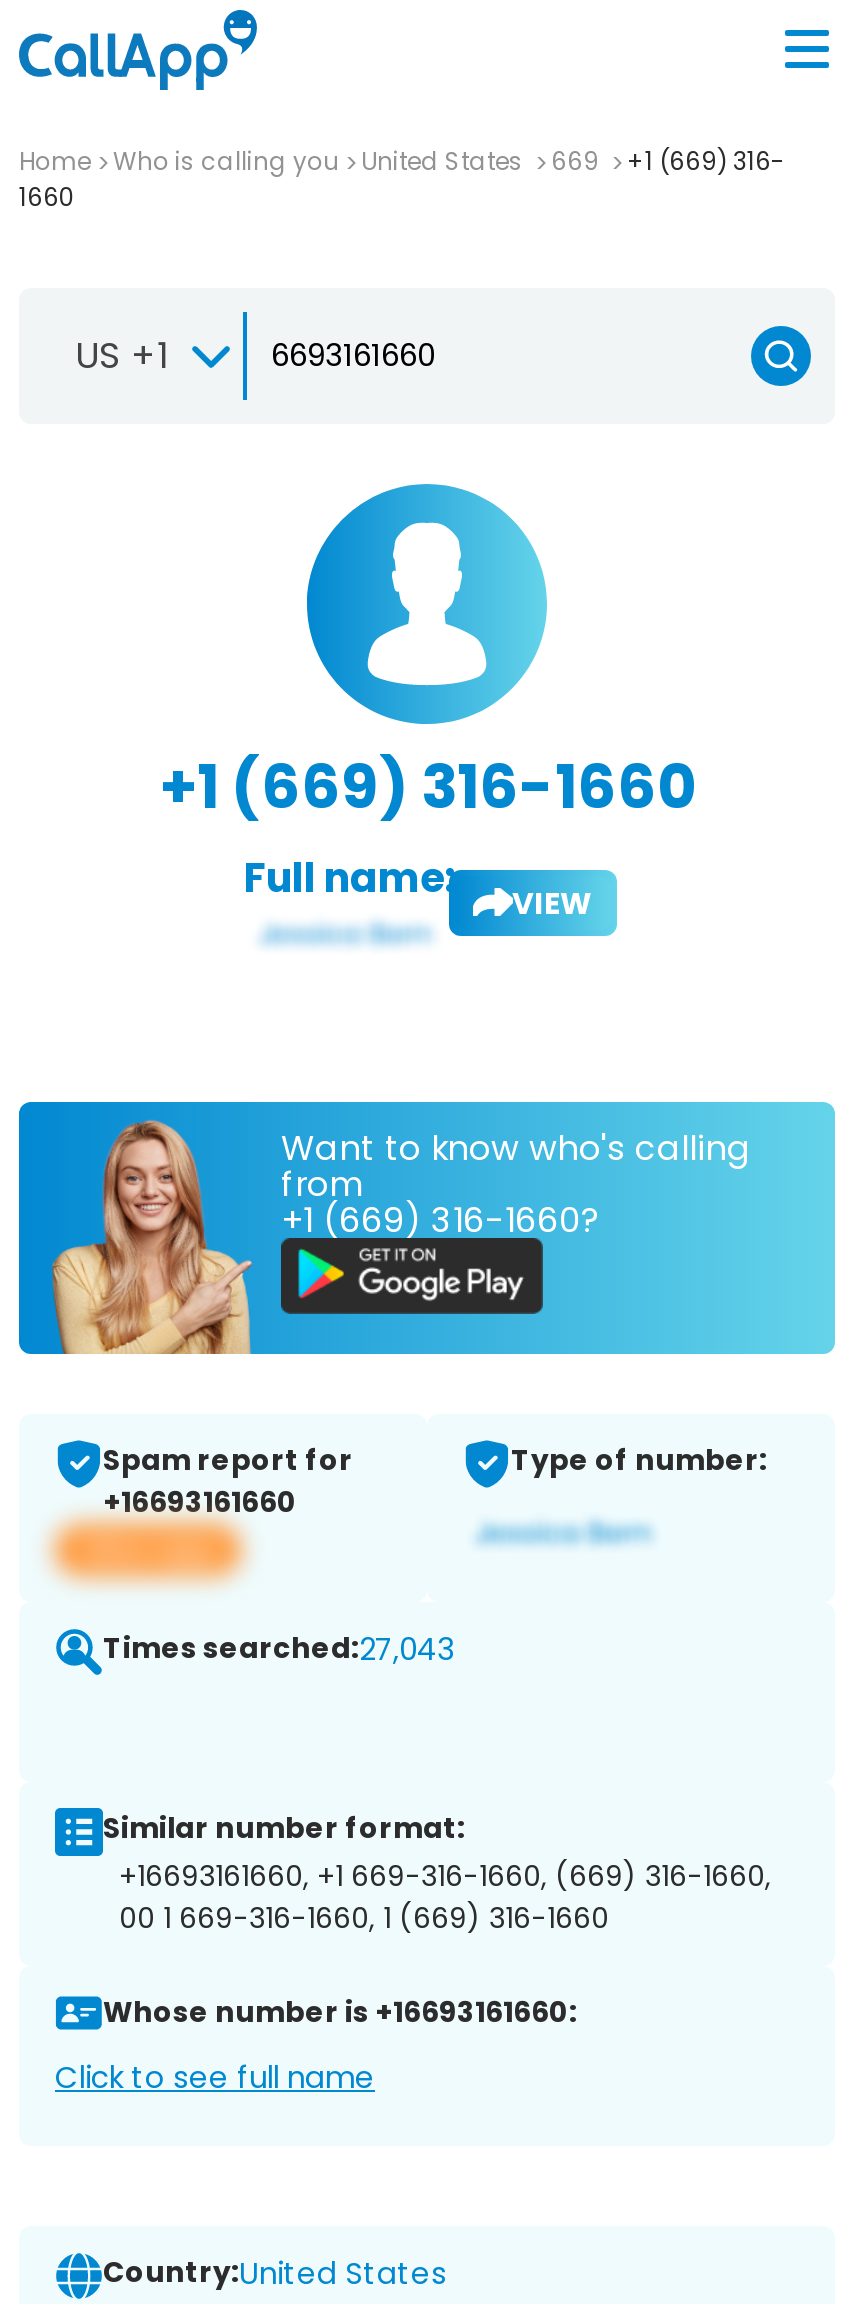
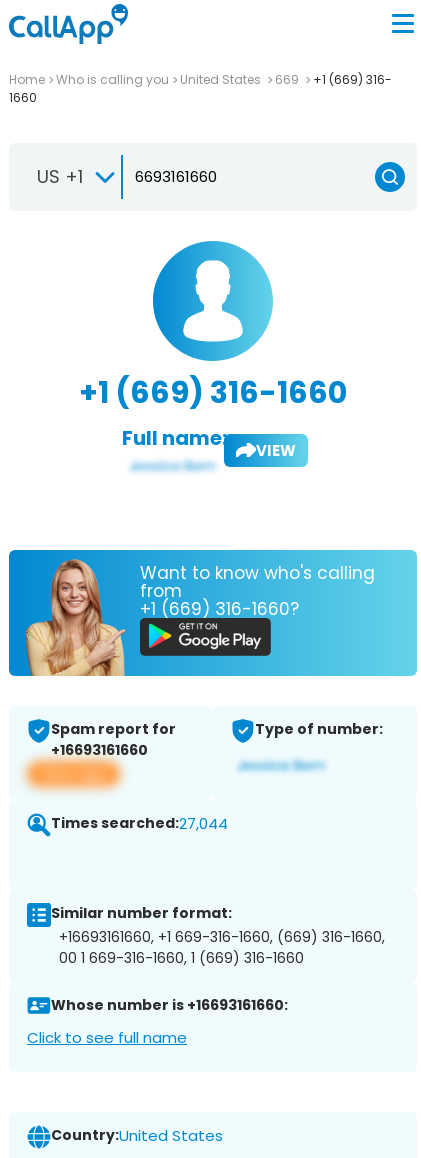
[103,1628,455,1670] Times searched:27,043 -> [51,813,228,834] Times searched:27,044

